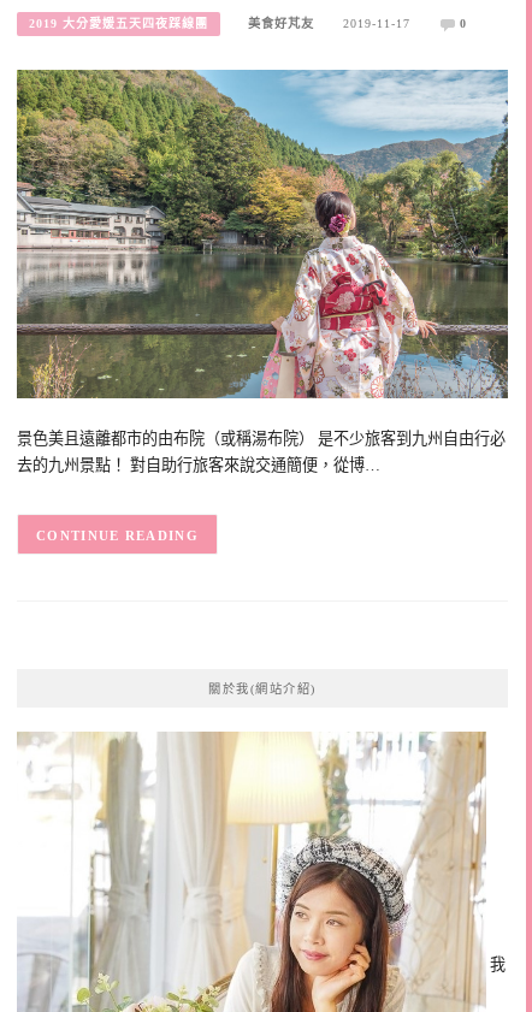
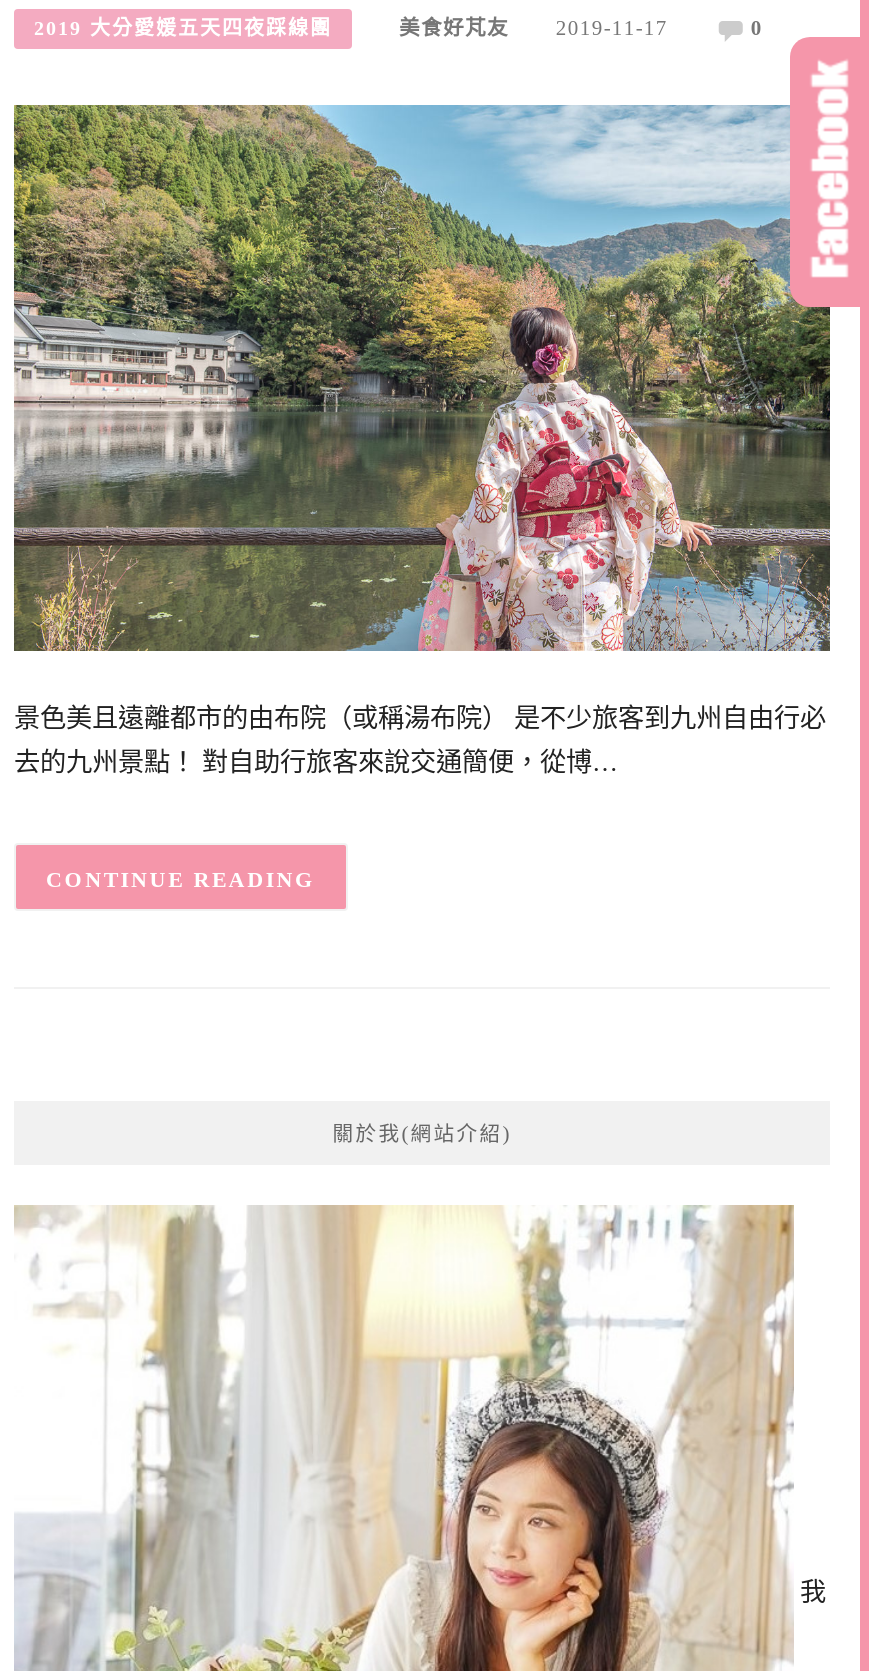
[484,29,527,191] [image] -> [788,35,860,309] [image]

